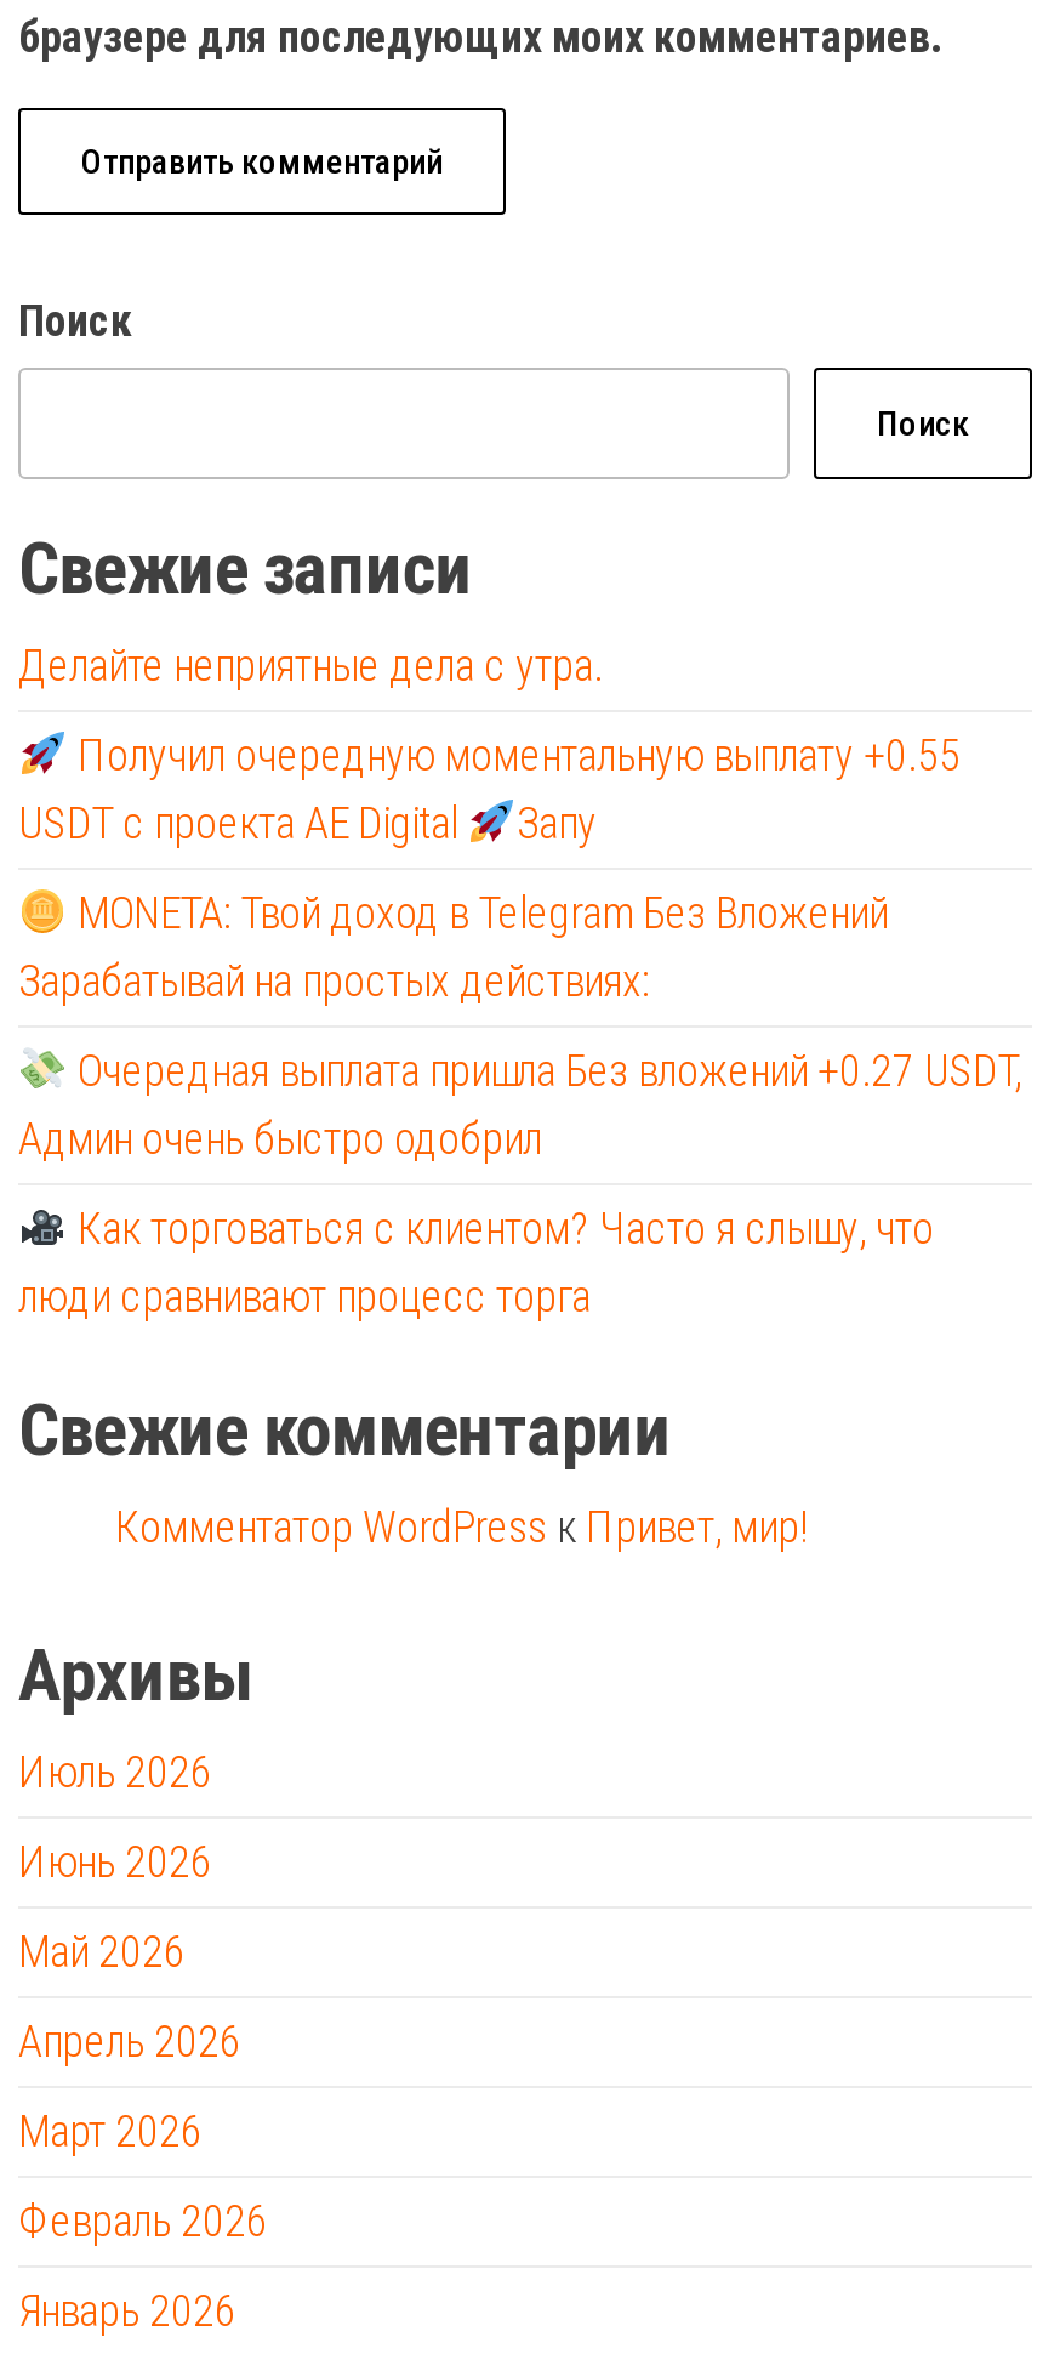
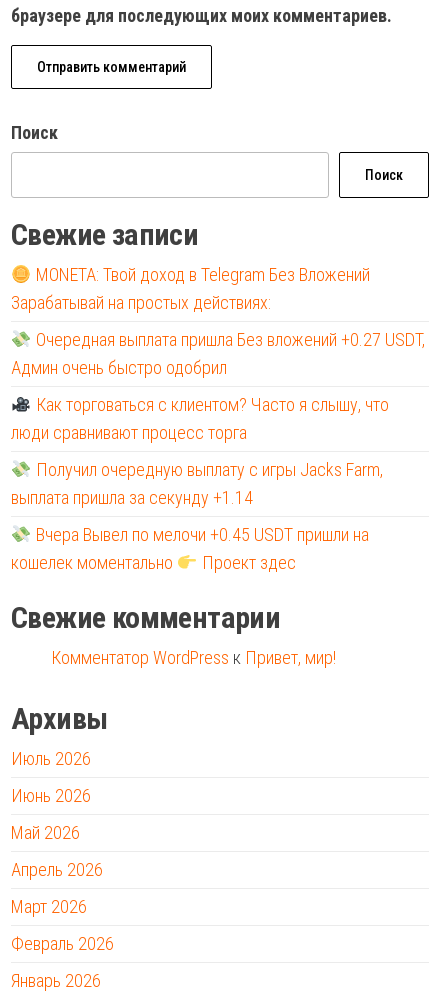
[18,639,961,848] Делайте неприятные дела с утра. | Получил очередную моментальную выплату +0.55 | USDT с проекта AE Digital | Запу -> none
moved [18,887,934,1321] -> [11,264,388,443]: MONETA: Твой доход в Telegram Без Вложений | Зарабатывай на простых действиях: | Админ очень быстро одобрил | Как торговаться с клиентом? Часто я слышу, что | люди сравнивают процесс торга
none -> [11,459,382,573] Получил очередную выплату с игры Jacks Farm, | выплата пришла за секунду +1.14 | Вчера Вывел по мелочи +0.45 USDT пришли на | кошелек моментально | Проект здес

